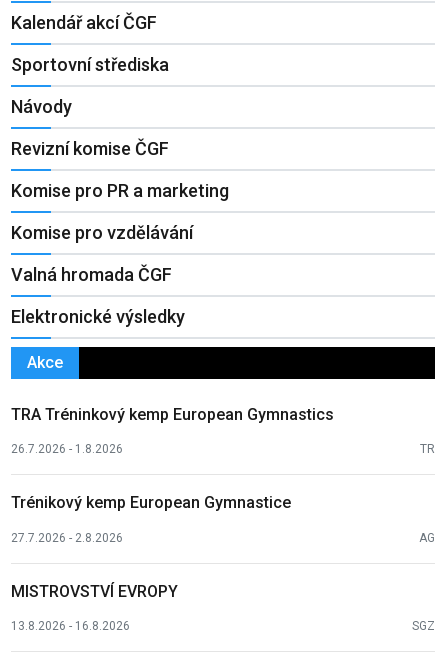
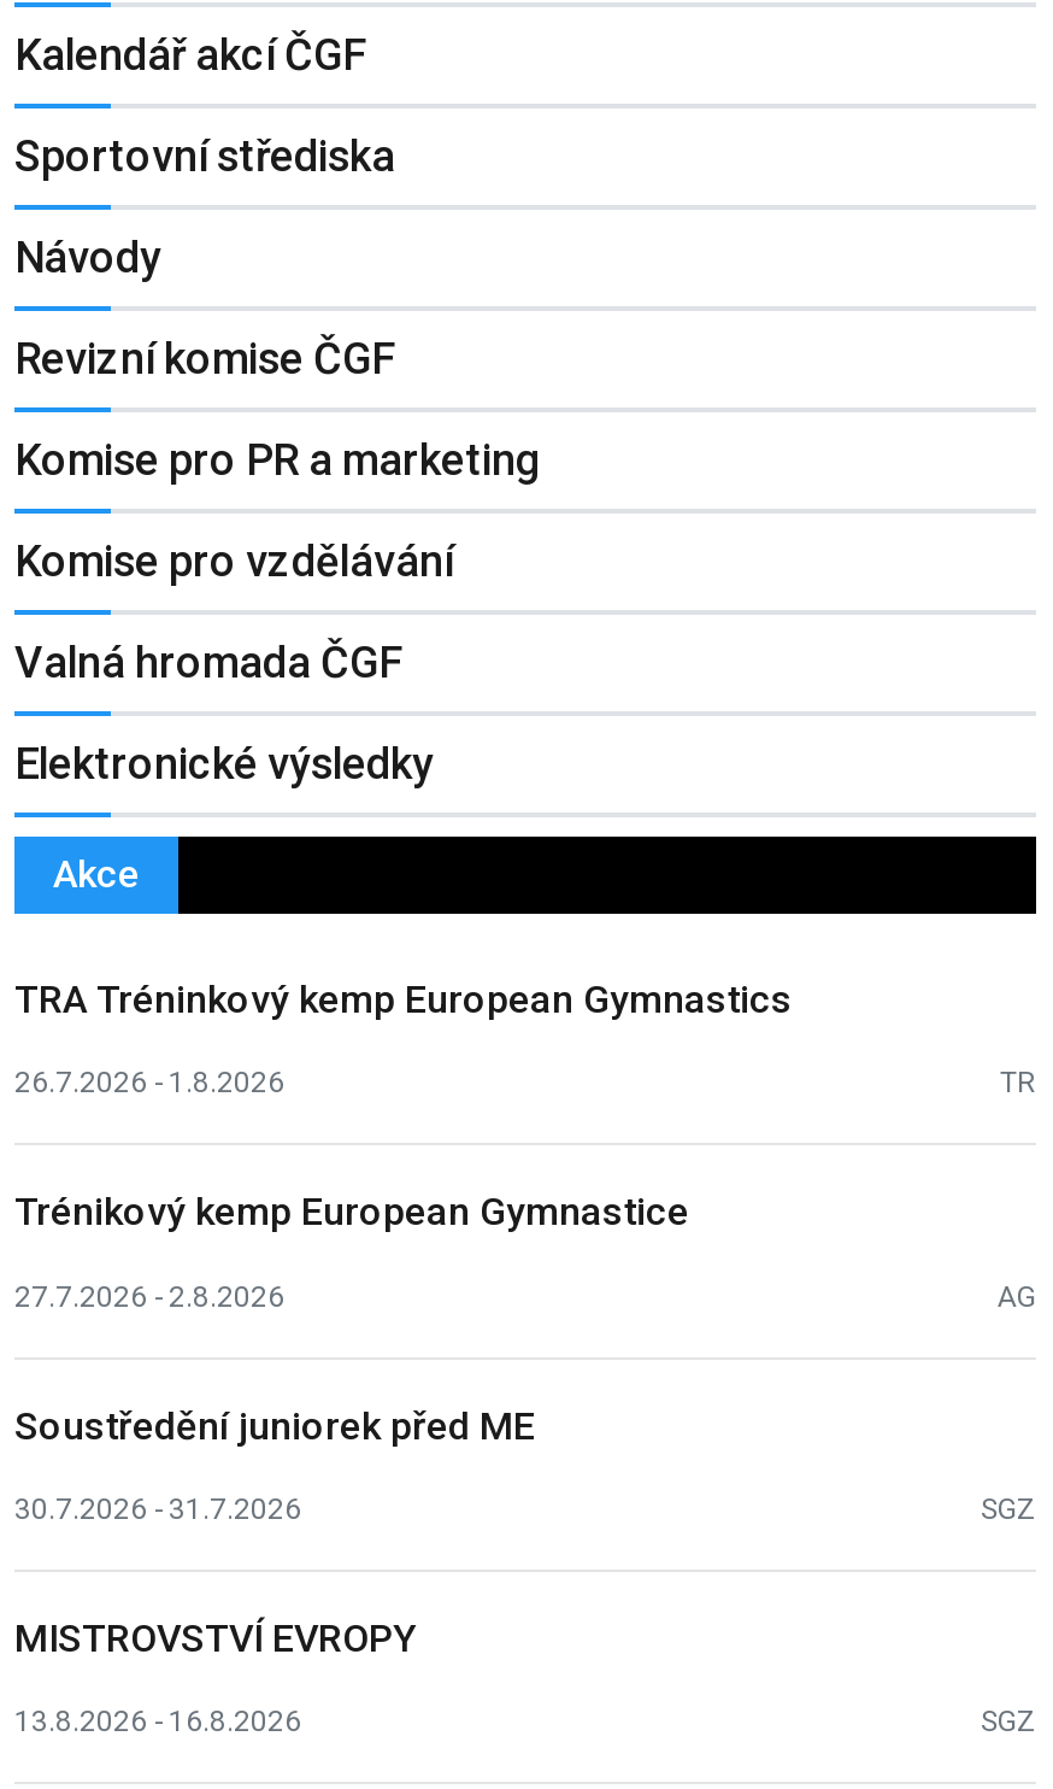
none -> [14,1403,1036,1526] Soustředění juniorek před ME | 30.7.2026 - 31.7.2026 | SGZ

